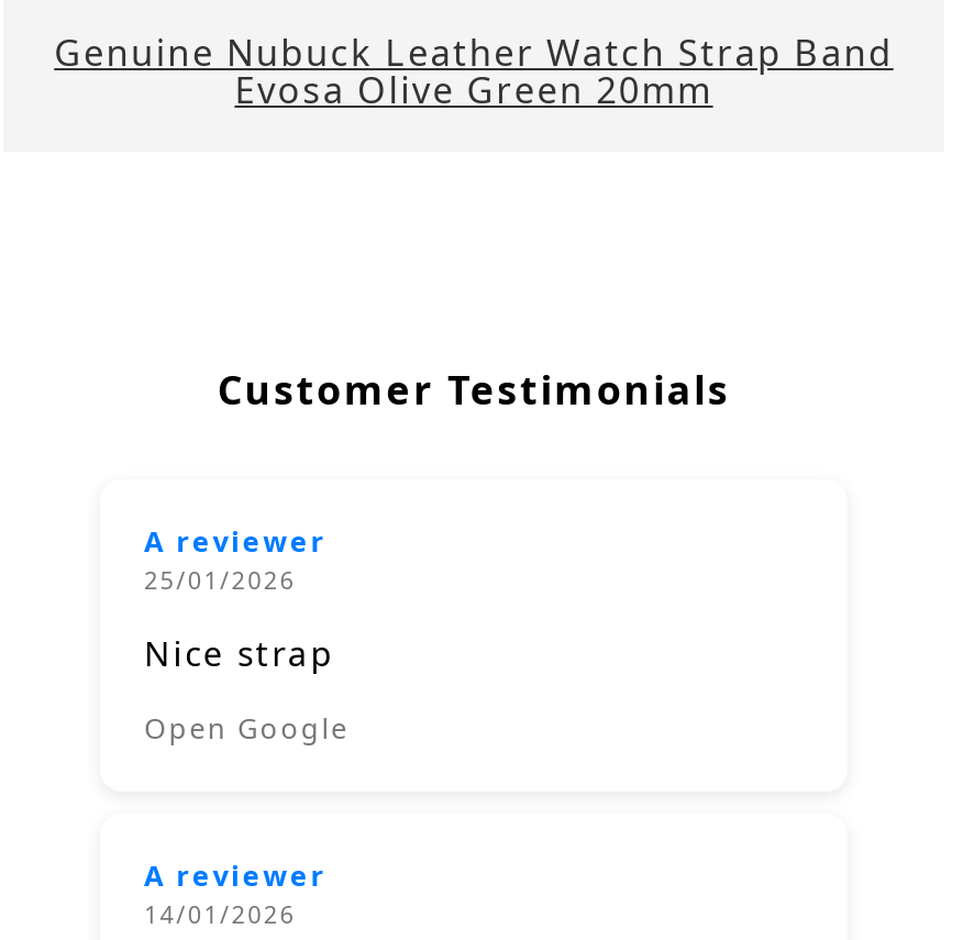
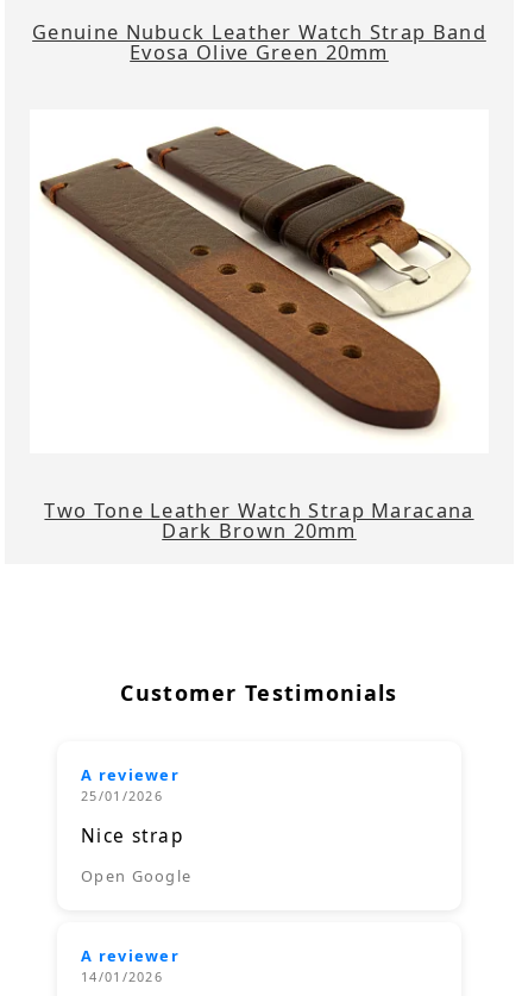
none -> [39,126,470,434] [image]
none -> [44,496,474,543] Two Tone Leather Watch Strap Maracana | Dark Brown 20mm

